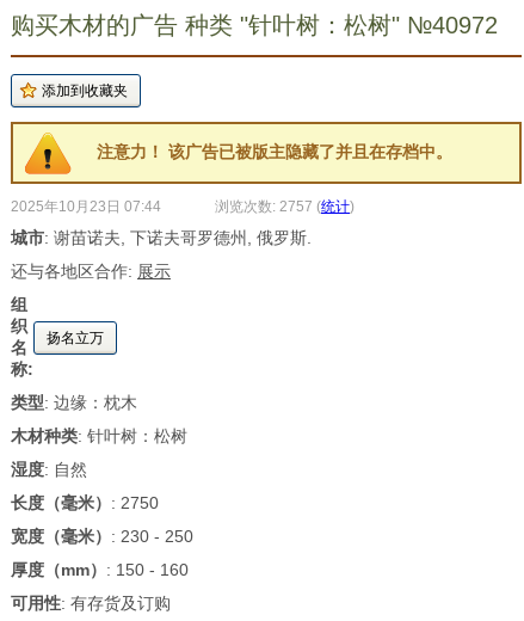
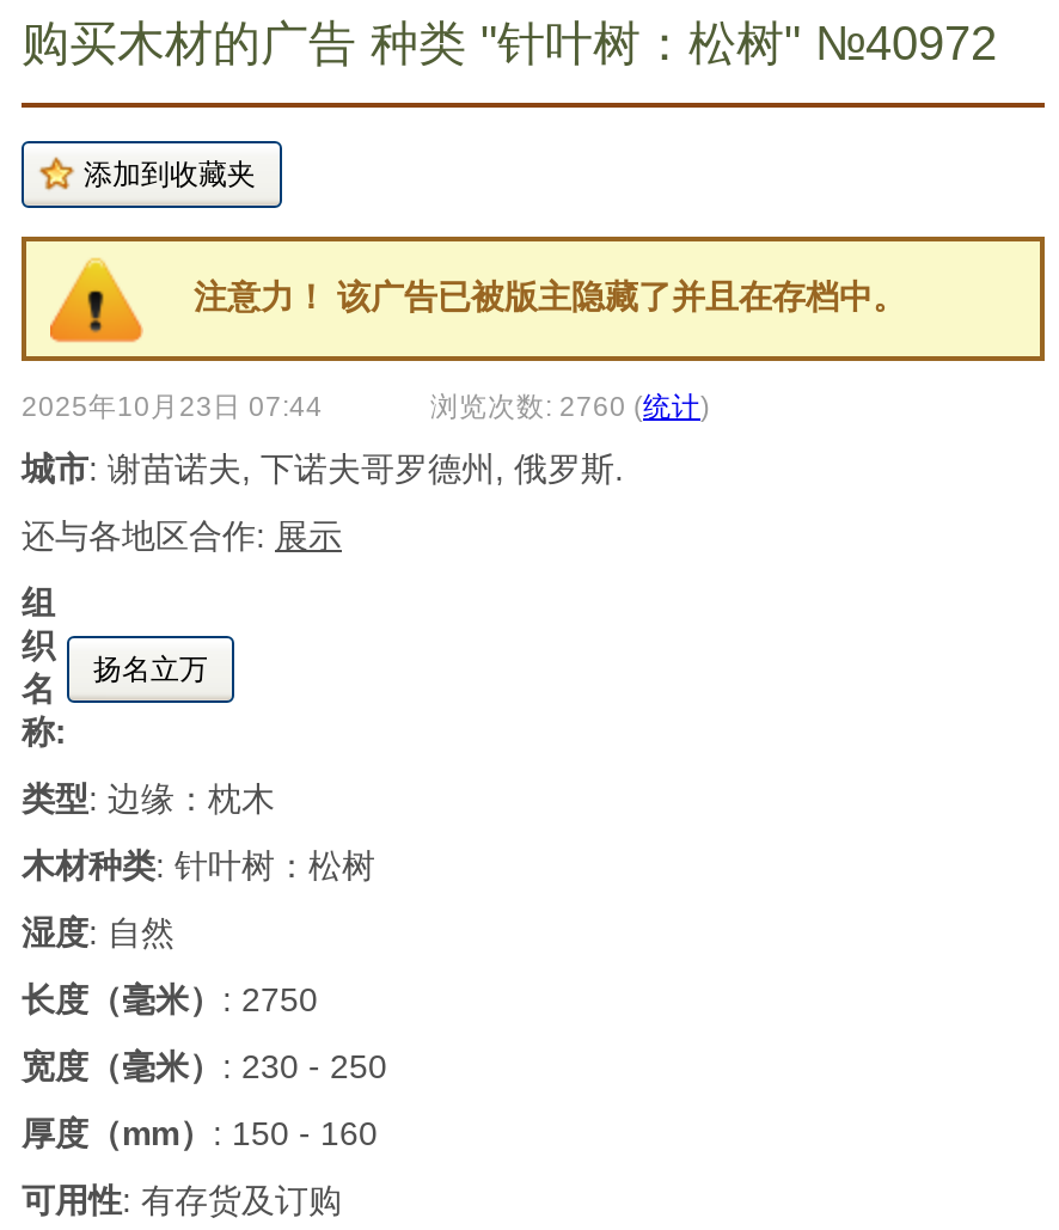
[215,198,355,214] 浏览次数: 2757 (统计) -> [430,390,710,421] 浏览次数: 2760 (统计)

